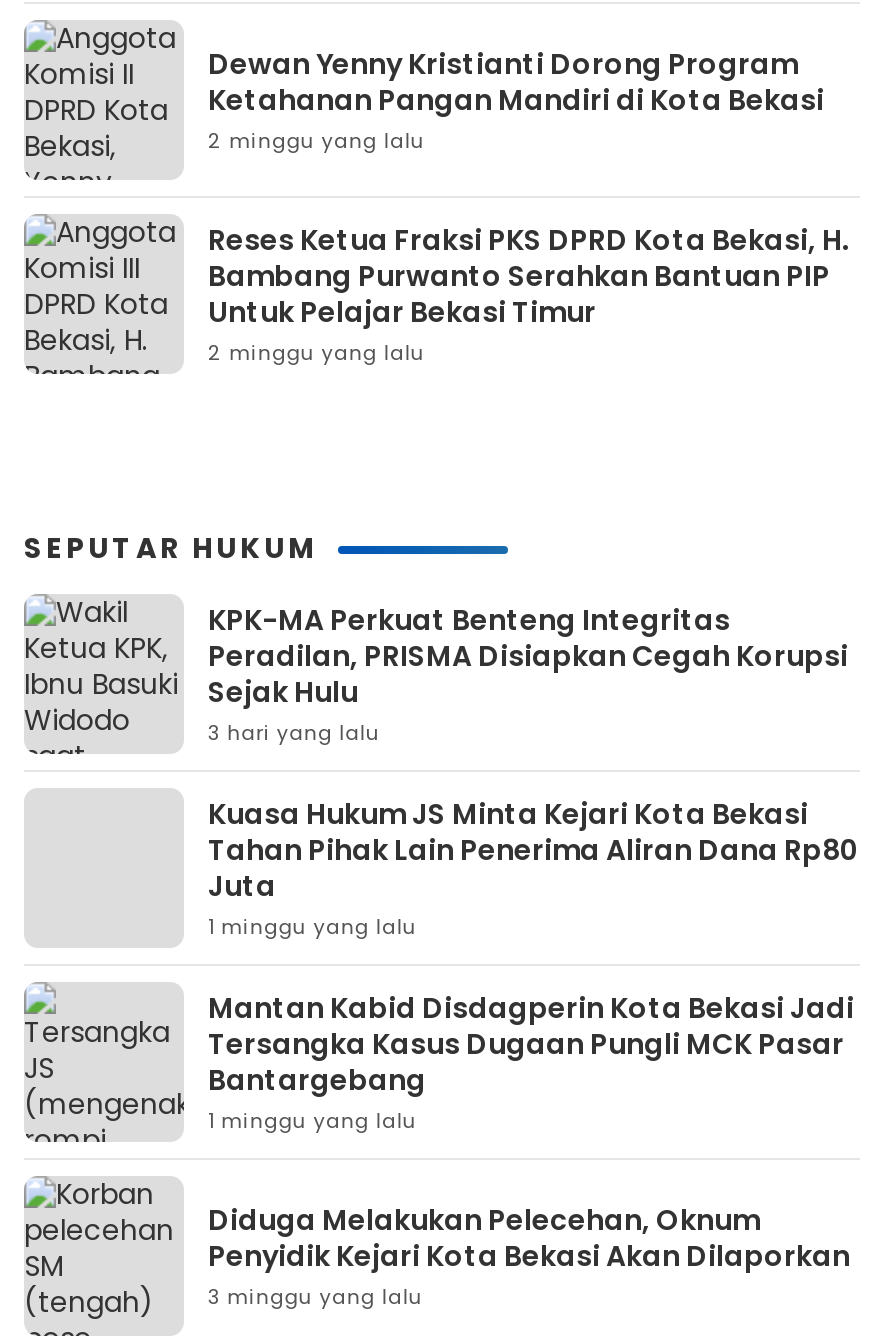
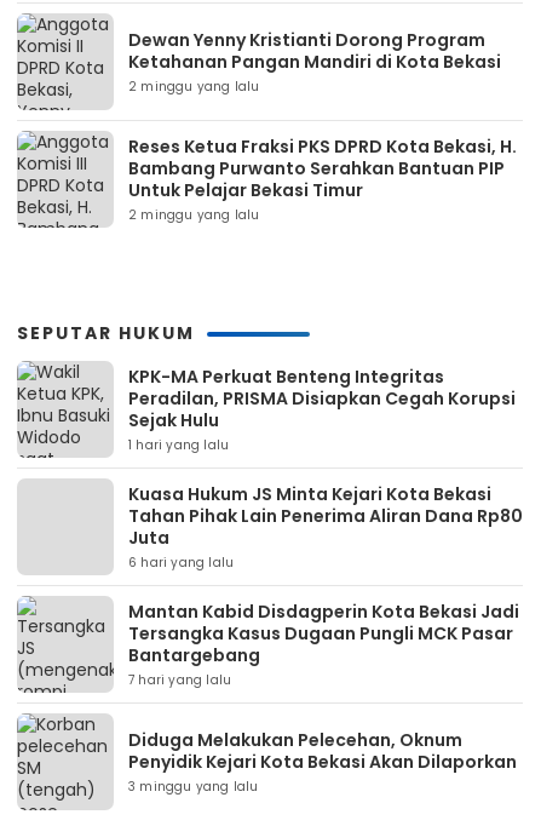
[208,719,380,749] 3 hari yang lalu -> [128,436,229,455] 1 hari yang lalu
[208,913,417,943] 1 minggu yang lalu -> [128,554,234,572] 6 hari yang lalu
[208,1107,417,1137] 1 minggu yang lalu -> [128,671,231,690] 7 hari yang lalu

